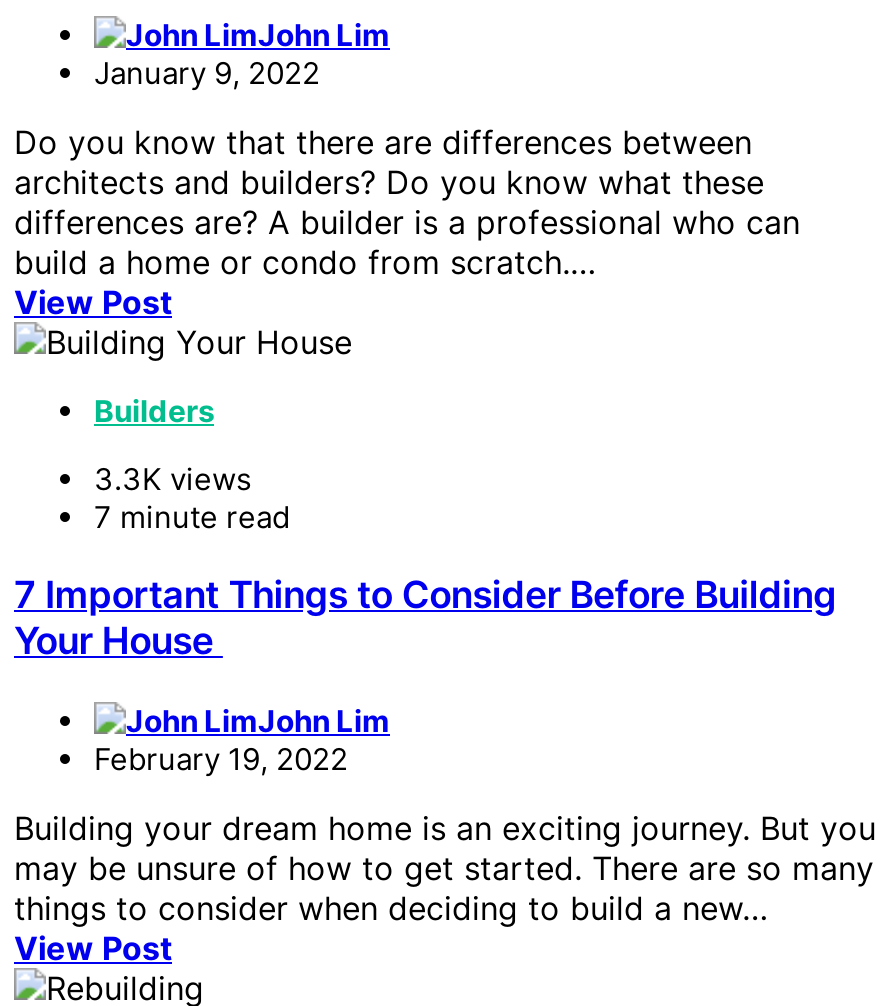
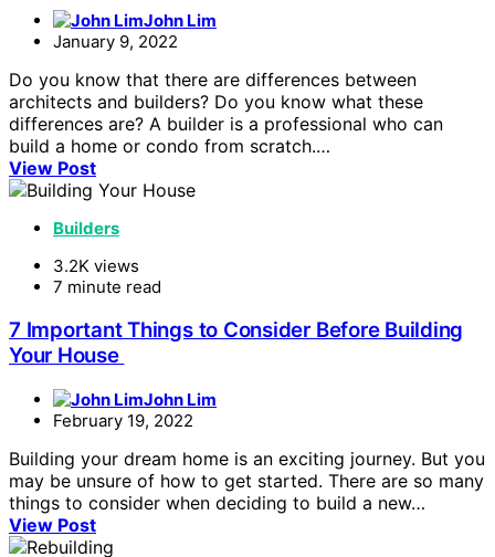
[94,460,252,498] 3.3K views -> [53,255,139,276] 3.2K views

